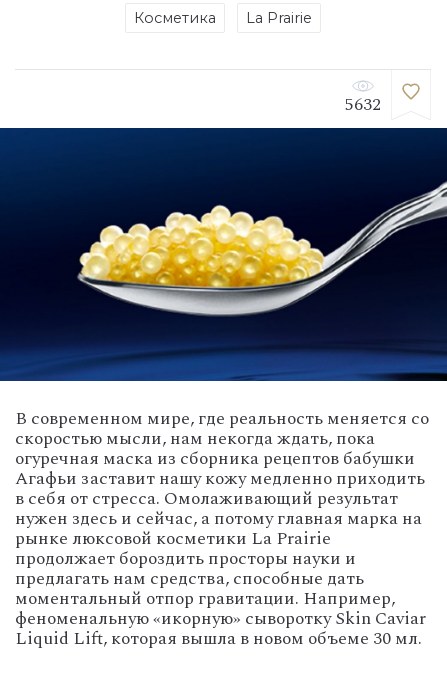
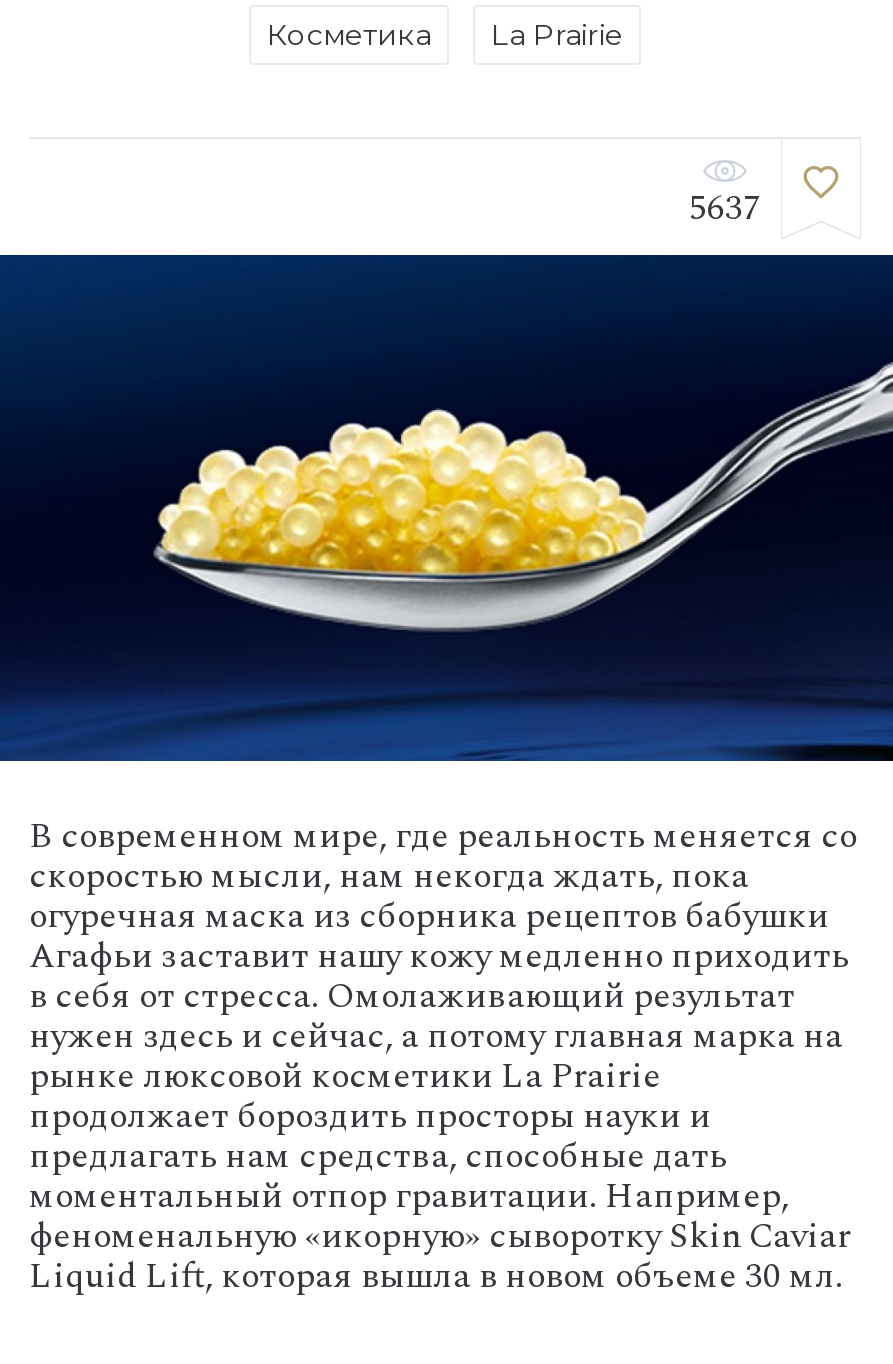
[345,91,381,118] 5632 -> [689,181,761,235] 5637

